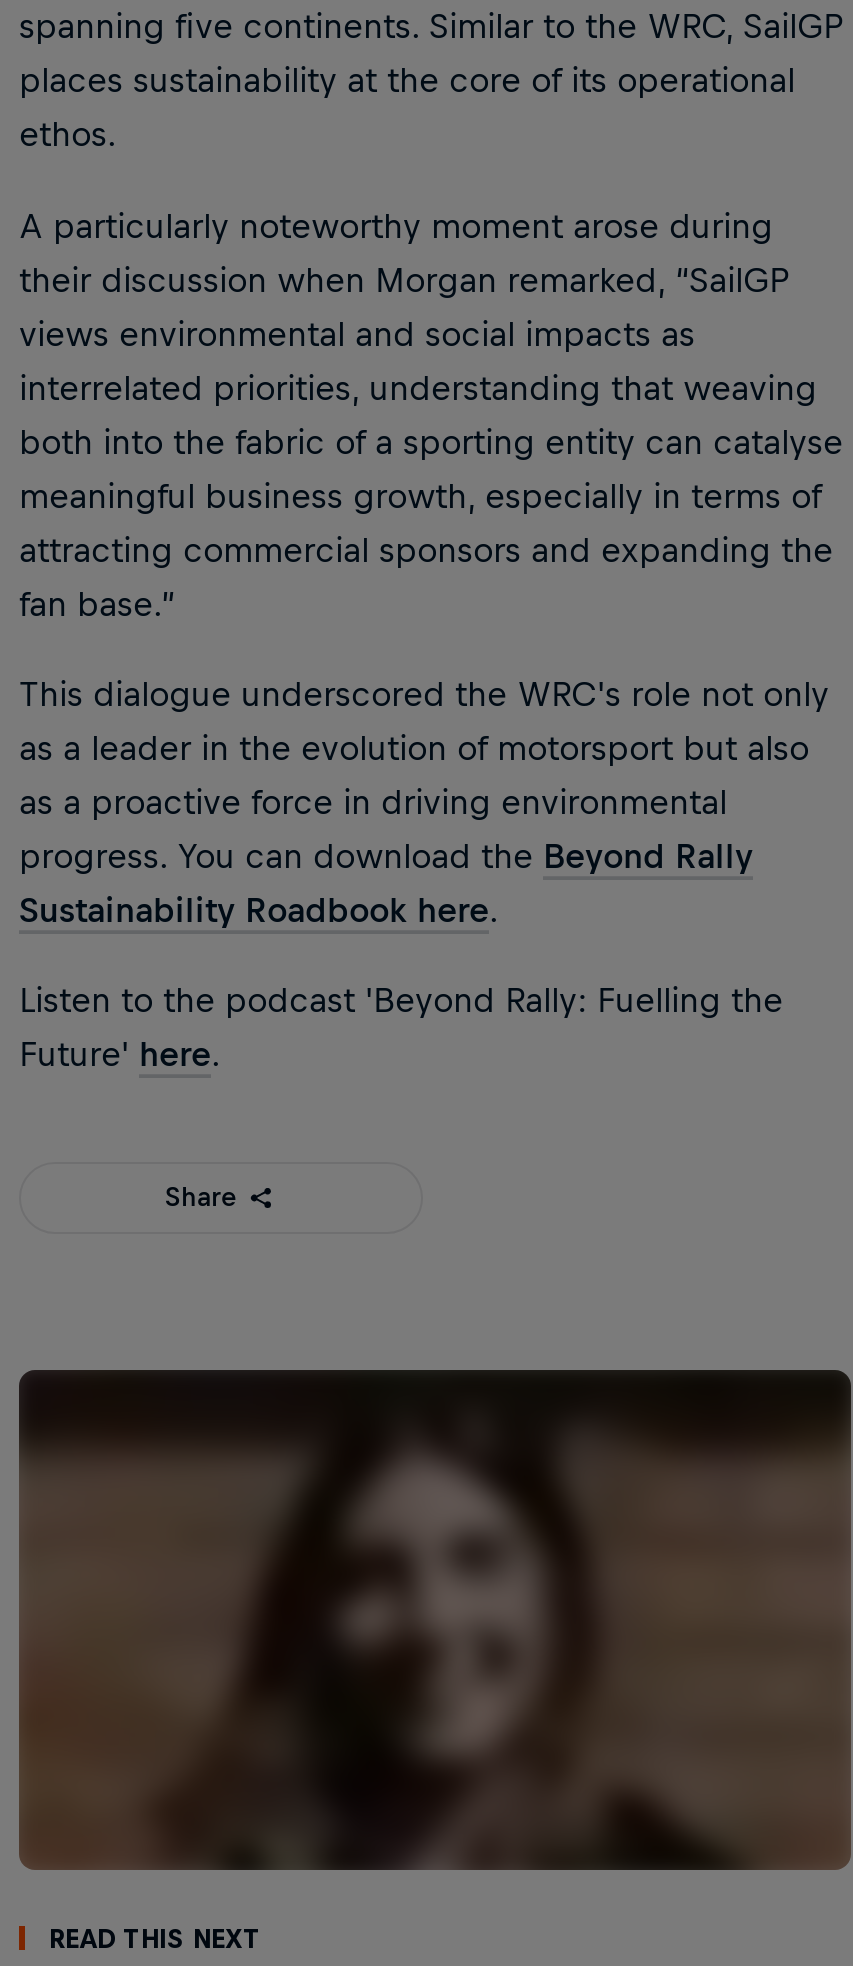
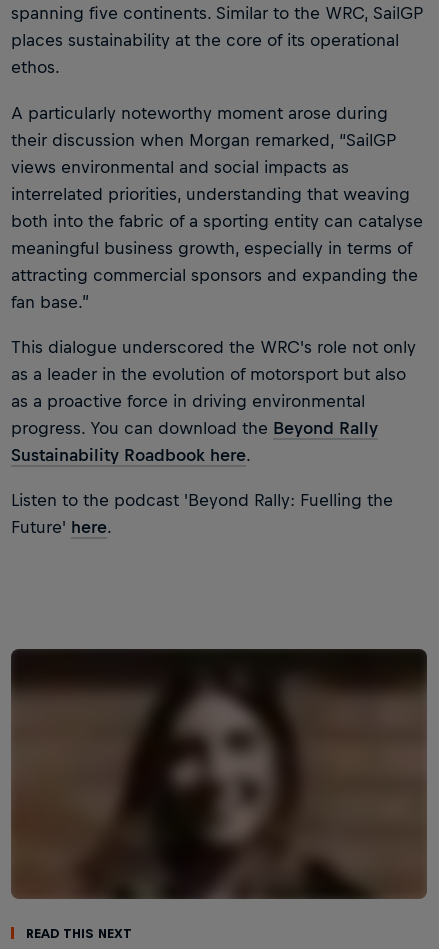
[165,1182,237,1212] Share -> none

